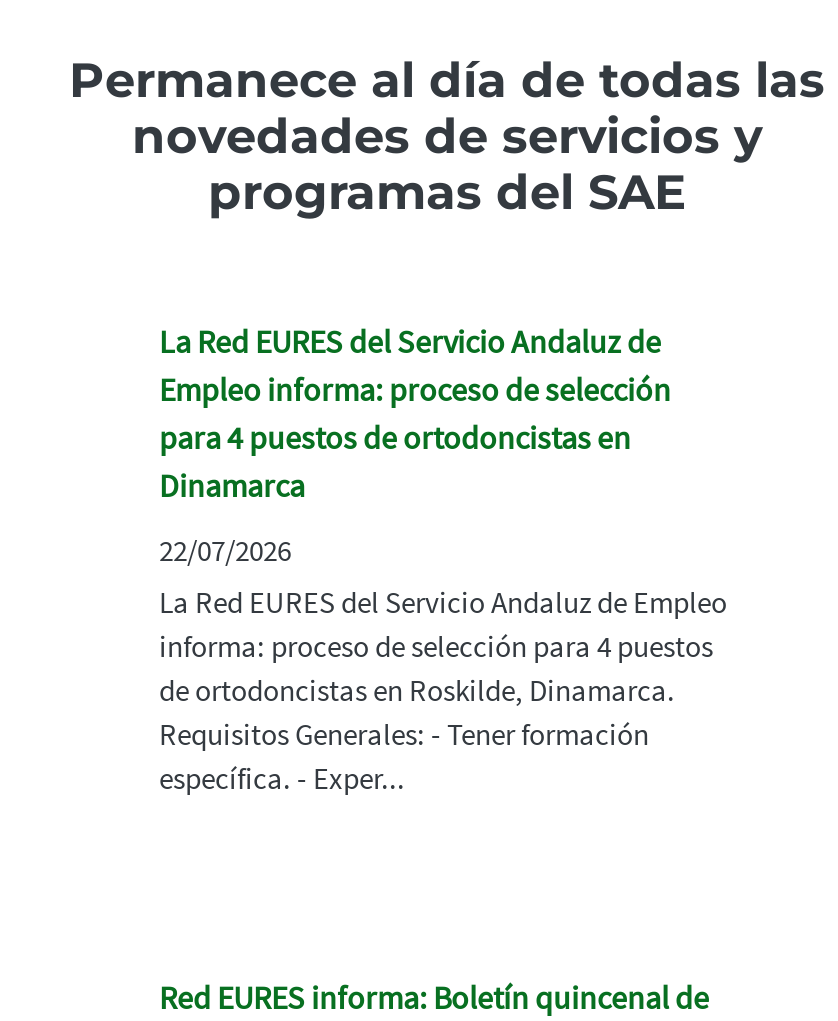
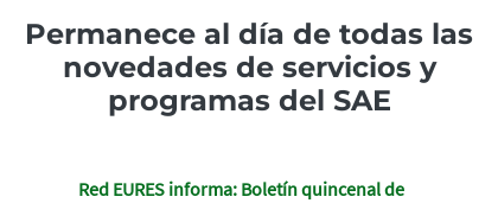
[159,321,727,797] La Red EURES del Servicio Andaluz de | Empleo informa: proceso de selección | para 4 puestos de ortodoncistas en | Dinamarca | 22/07/2026 | La Red EURES del Servicio Andaluz de Empleo | informa: proceso de selección para 4 puestos | de ortodoncistas en Roskilde, Dinamarca. | Requisitos Generales: - Tener formación | específica. - Exper... -> none

